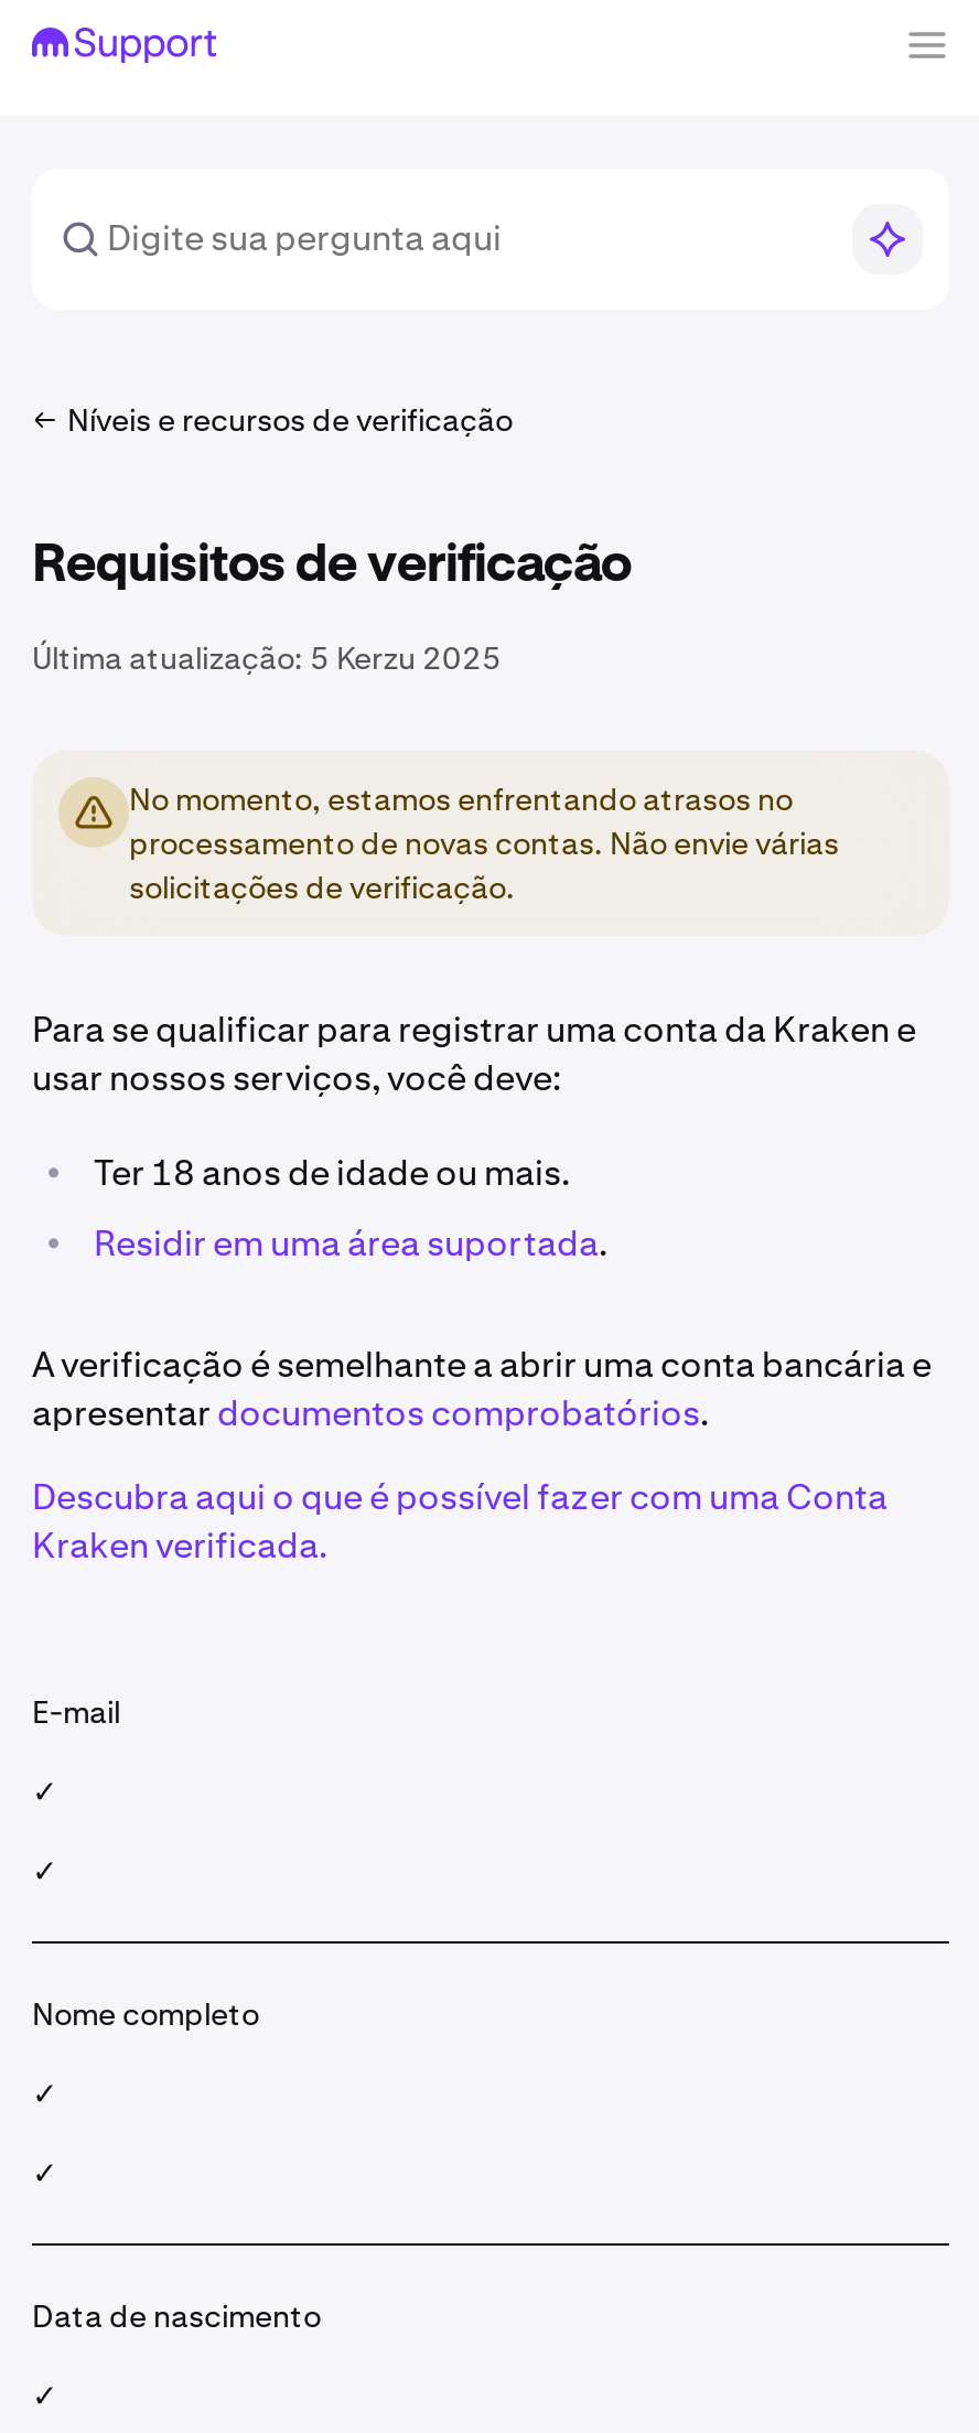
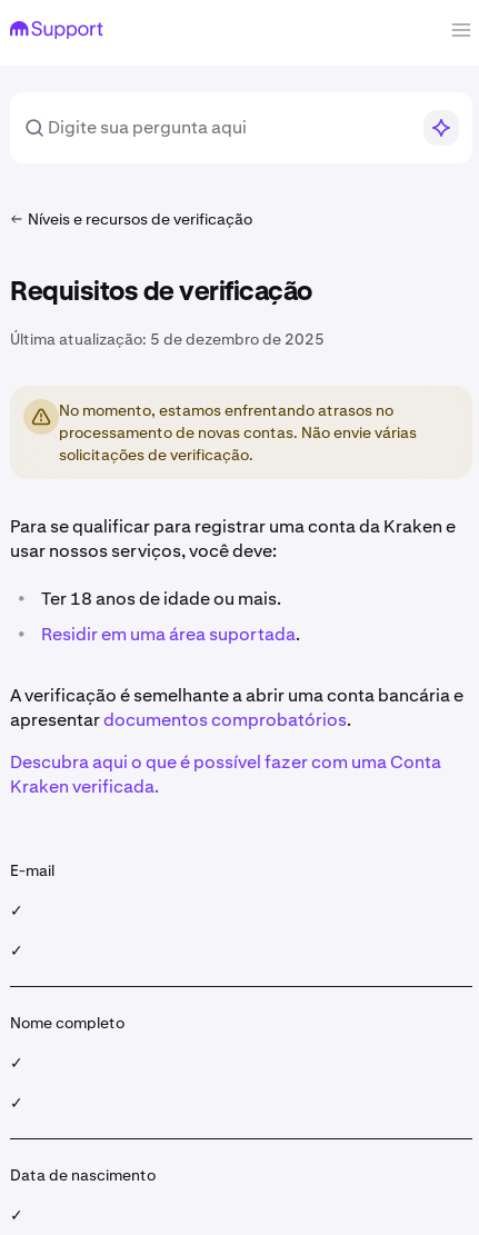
[32,638,502,678] Última atualização: 5 Kerzu 2025 -> [10,329,325,349] Última atualização: 5 de dezembro de 2025

